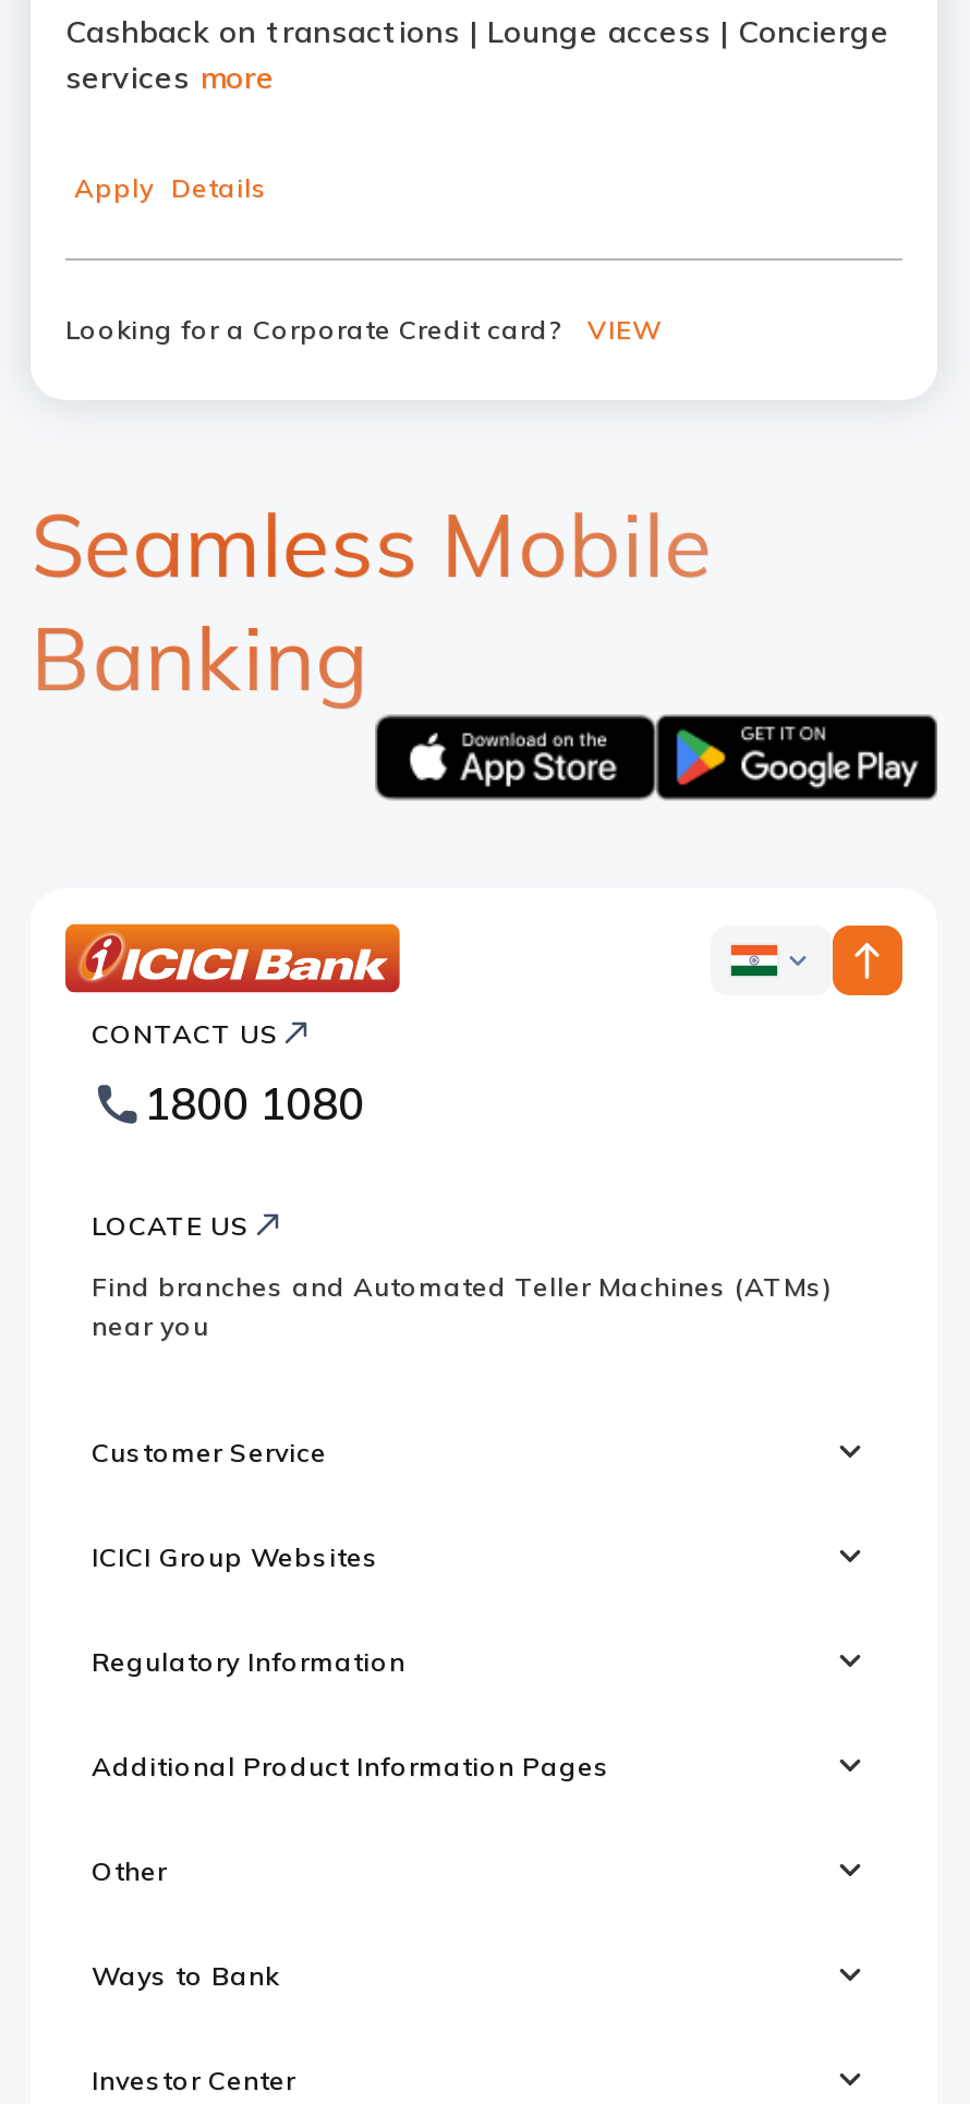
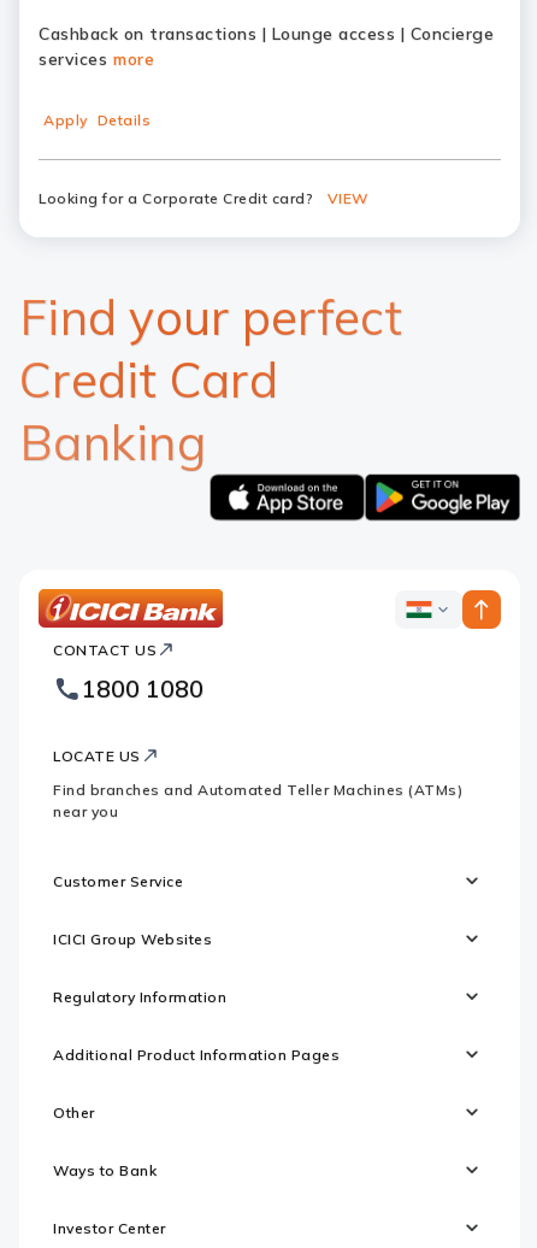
[31,489,712,598] Seamless Mobile -> [19,287,402,410] Find your perfect | Credit Card

